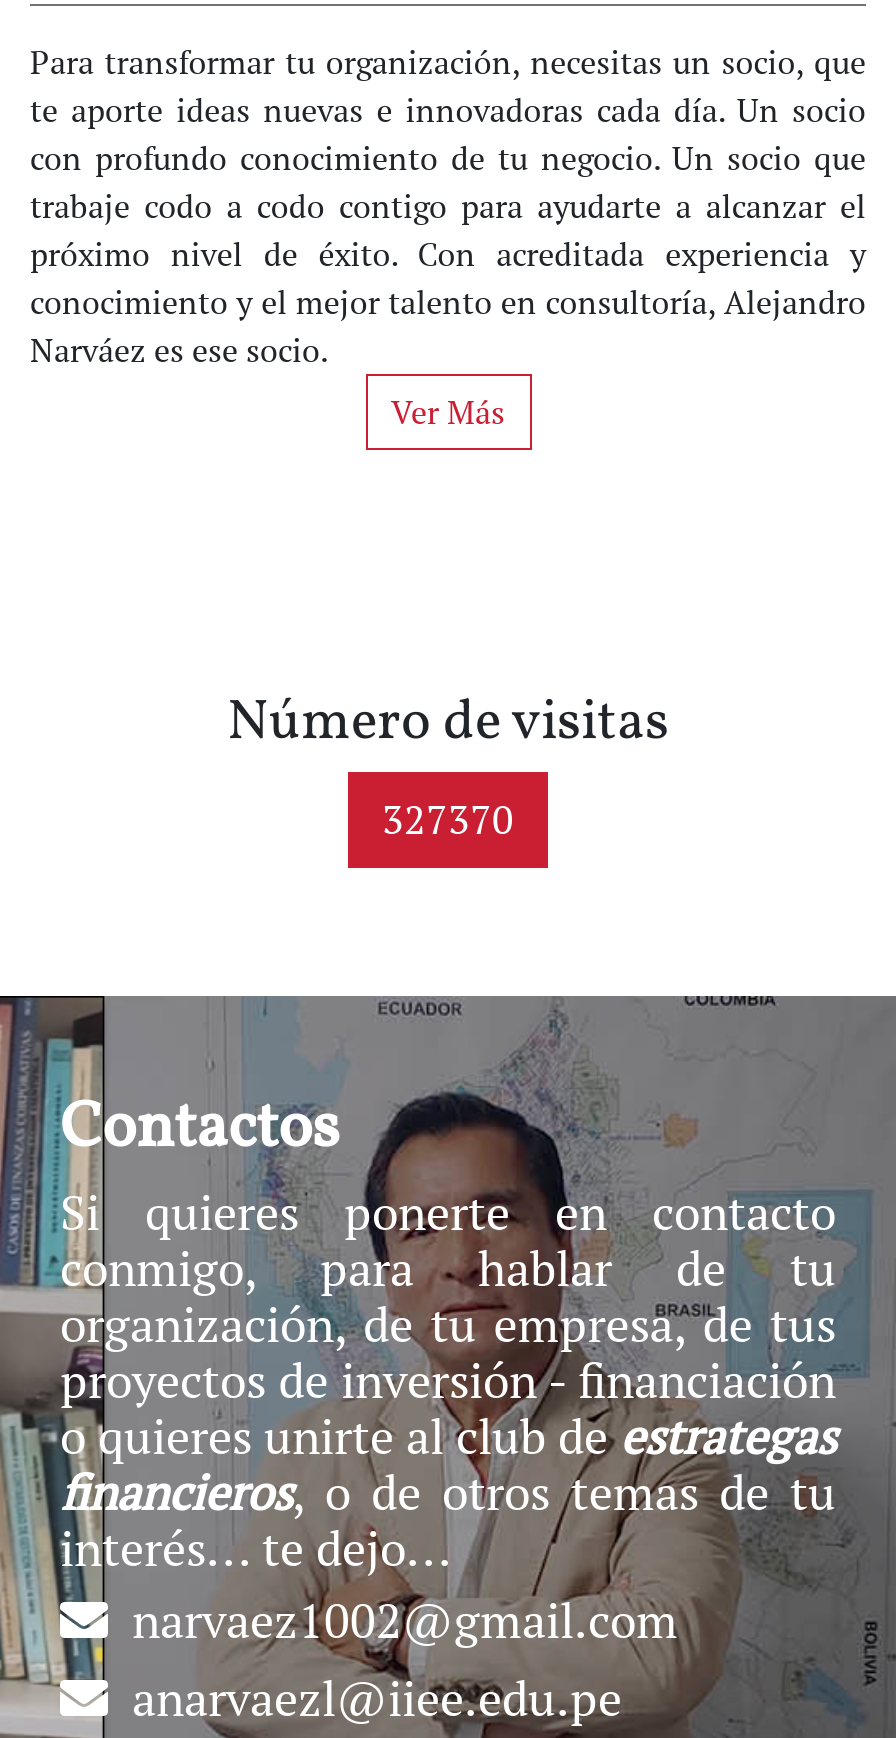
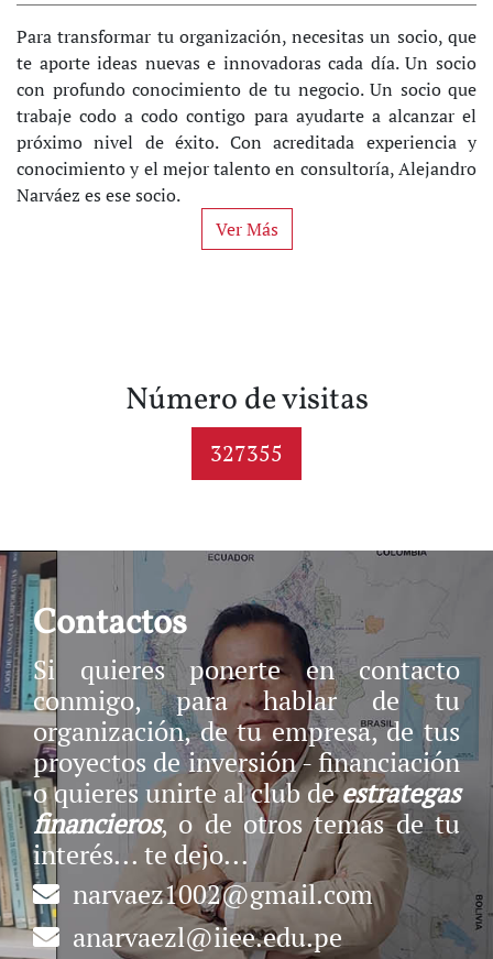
[382,791,514,845] 327370 -> [210,438,283,467] 327355

